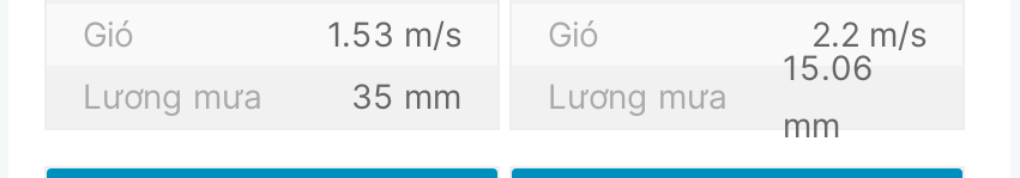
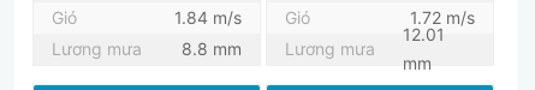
[327,12,461,53] 1.53 m/s -> [174,7,242,27] 1.84 m/s
[811,12,927,53] 2.2 m/s -> [410,7,475,27] 1.72 m/s
[783,46,874,86] 15.06 -> [403,24,445,44] 12.01
[351,74,461,115] 35 mm -> [182,38,242,58] 8.8 mm

